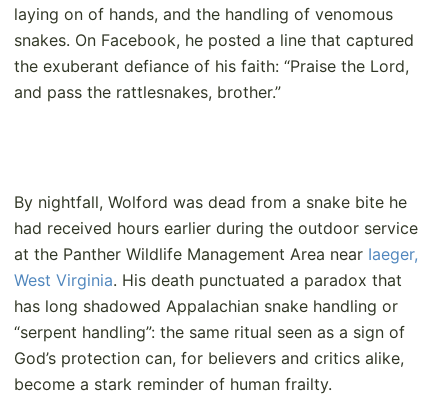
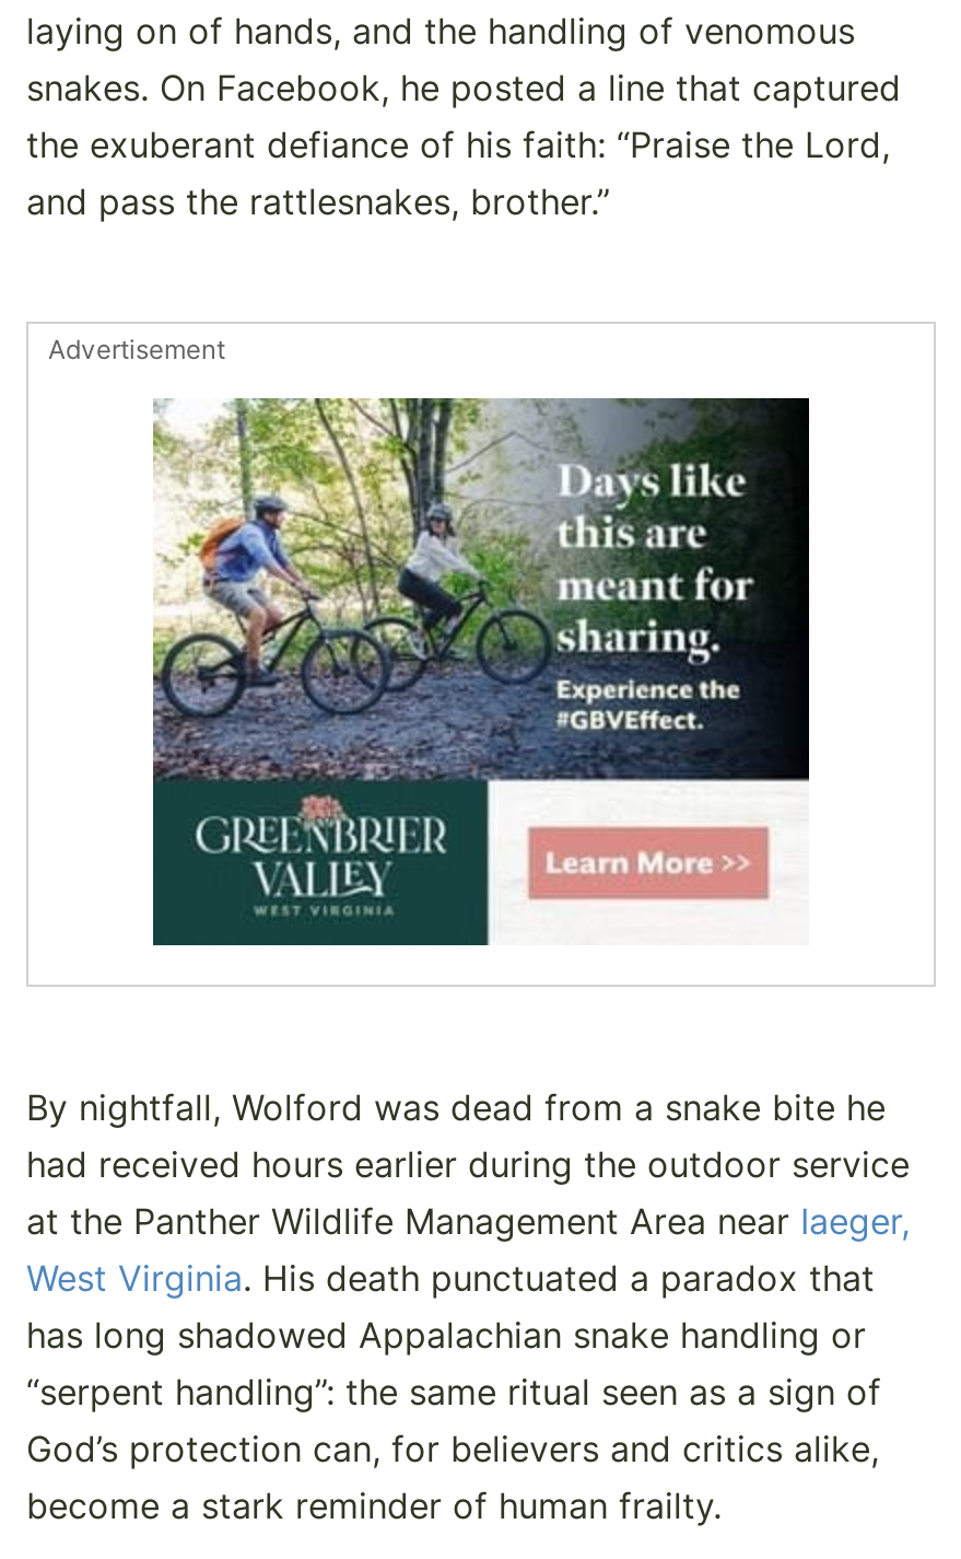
none -> [48,335,225,366] Advertisement
none -> [151,396,811,947] [image]

